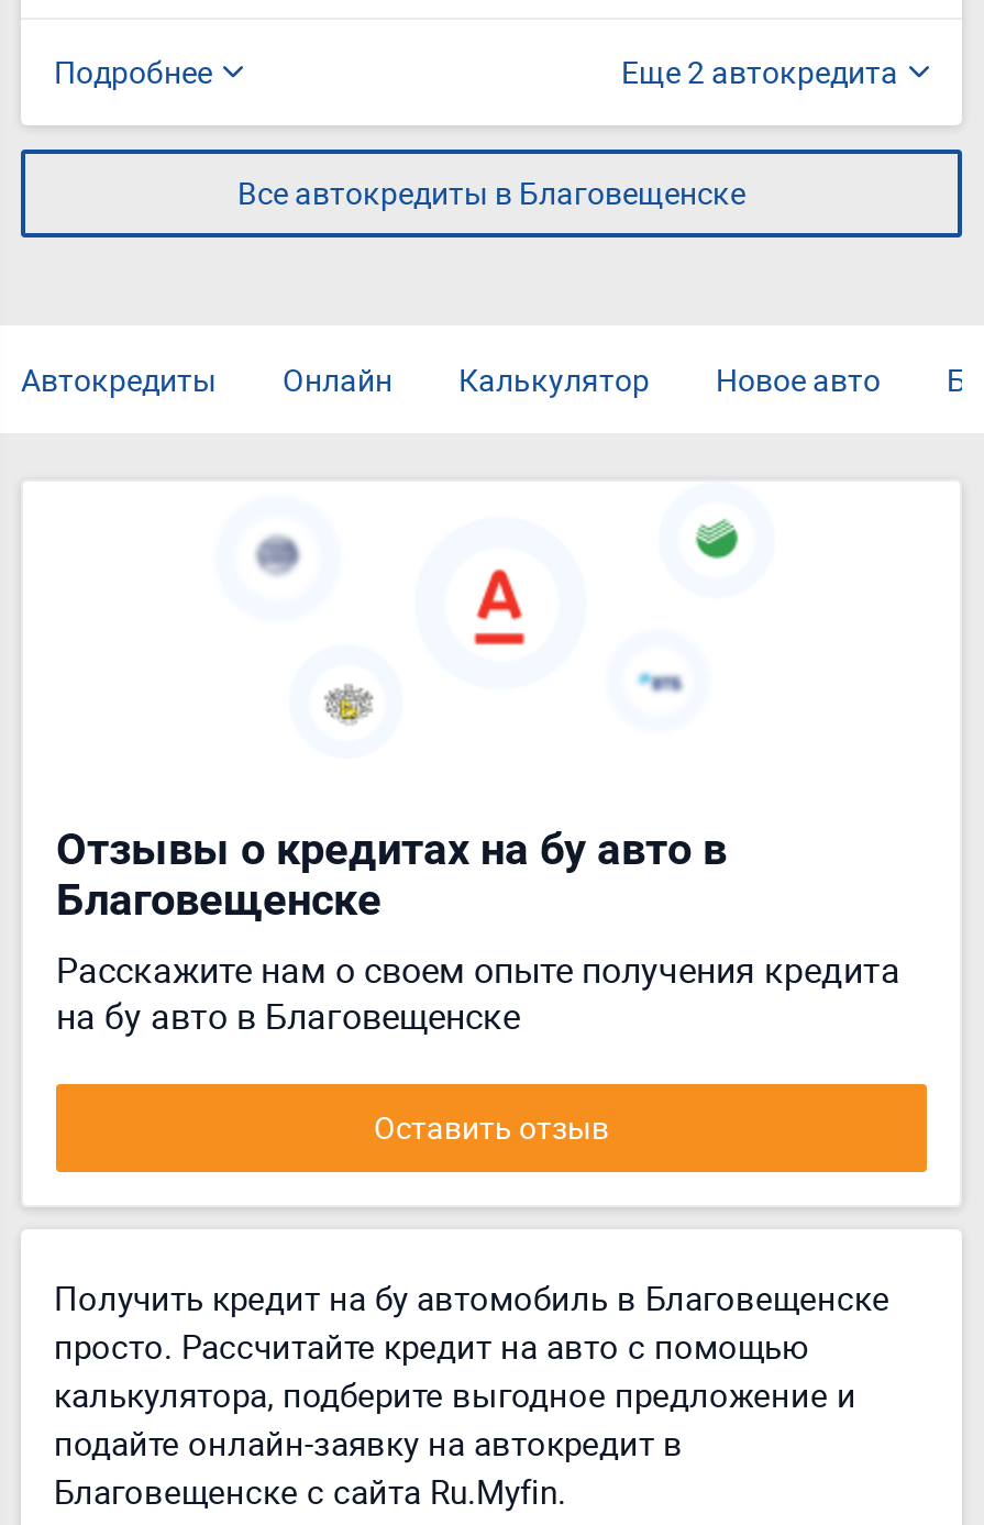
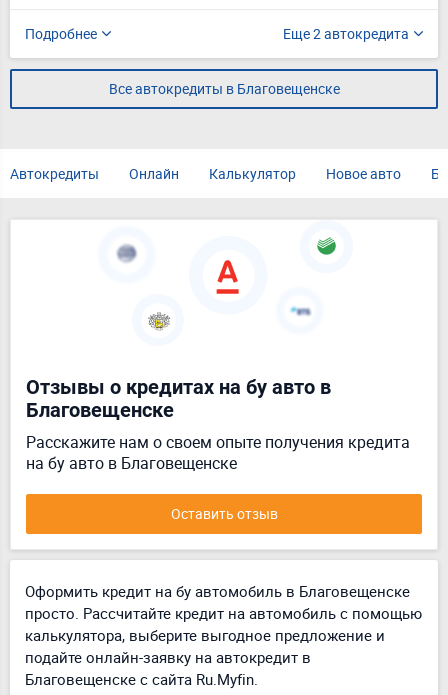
[54,1275,889,1319] Получить кредит на бу автомобиль в Благовещенске -> [25,581,410,601] Оформить кредит на бу автомобиль в Благовещенске
[54,1324,808,1368] просто. Рассчитайте кредит на авто с помощью -> [25,603,422,623] просто. Рассчитайте кредит на автомобиль с помощью
[54,1372,856,1416] калькулятора, подберите выгодное предложение и -> [25,625,385,645] калькулятора, выберите выгодное предложение и

